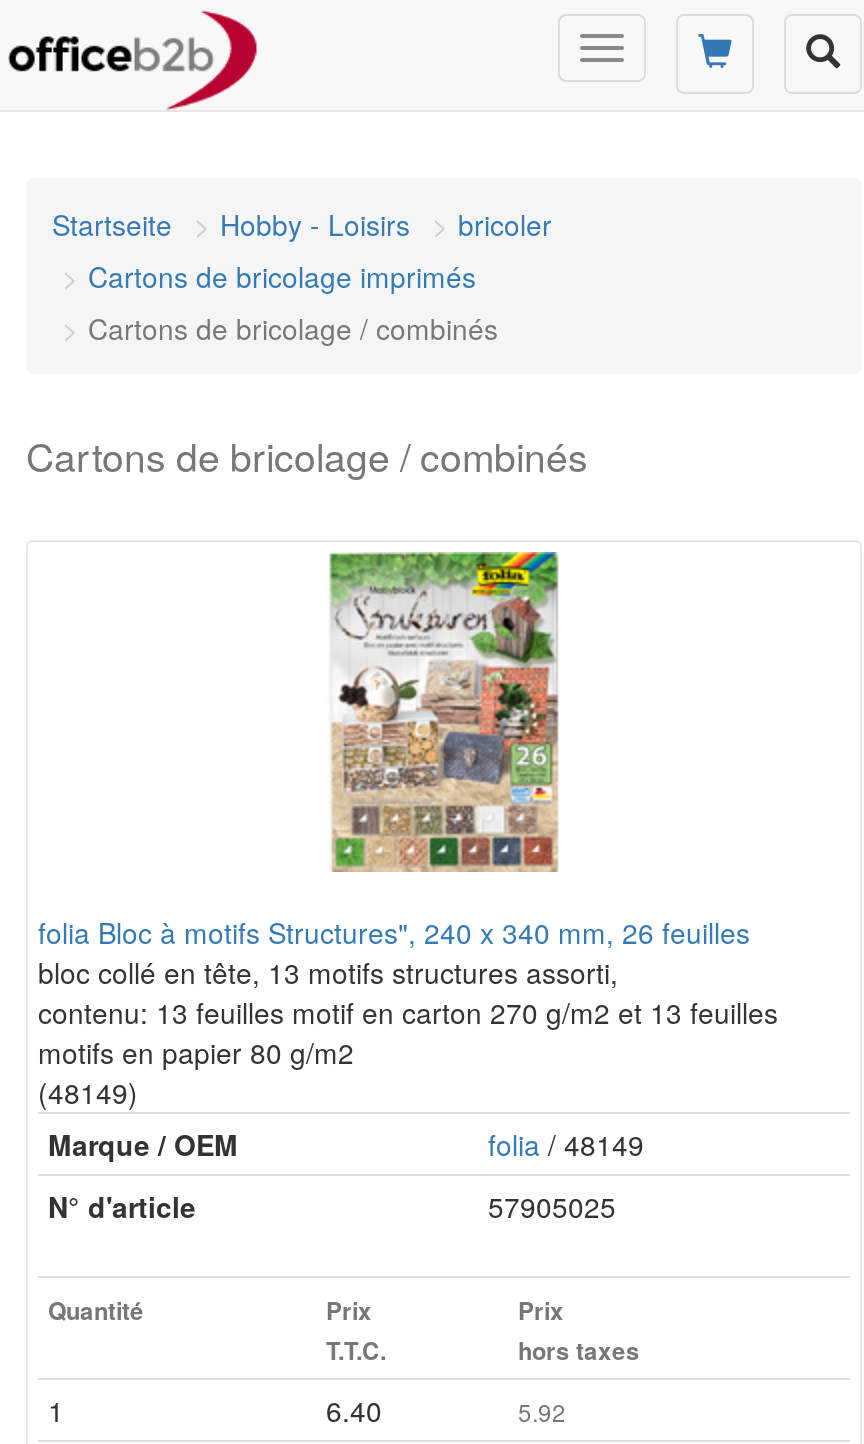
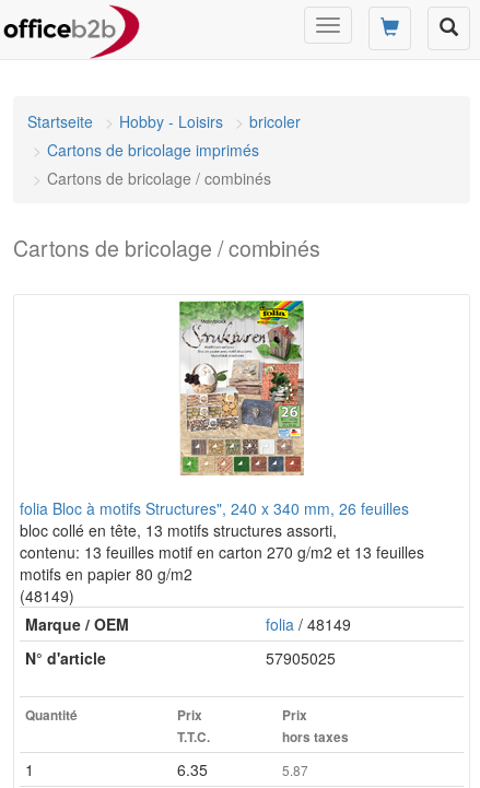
[326,1390,382,1430] 6.40 -> [177,758,208,780] 6.35
[518,1394,566,1428] 5.92 -> [282,761,308,779] 5.87

